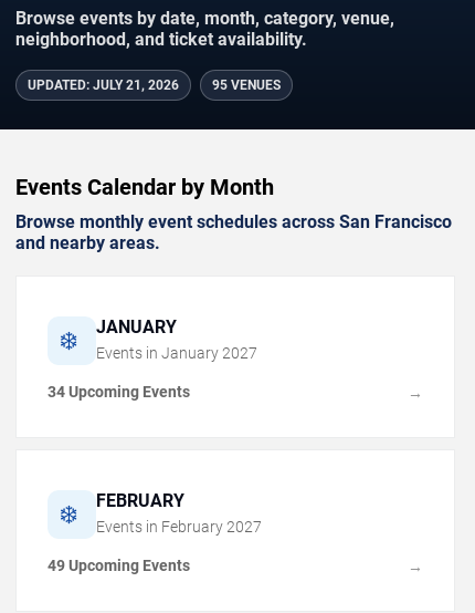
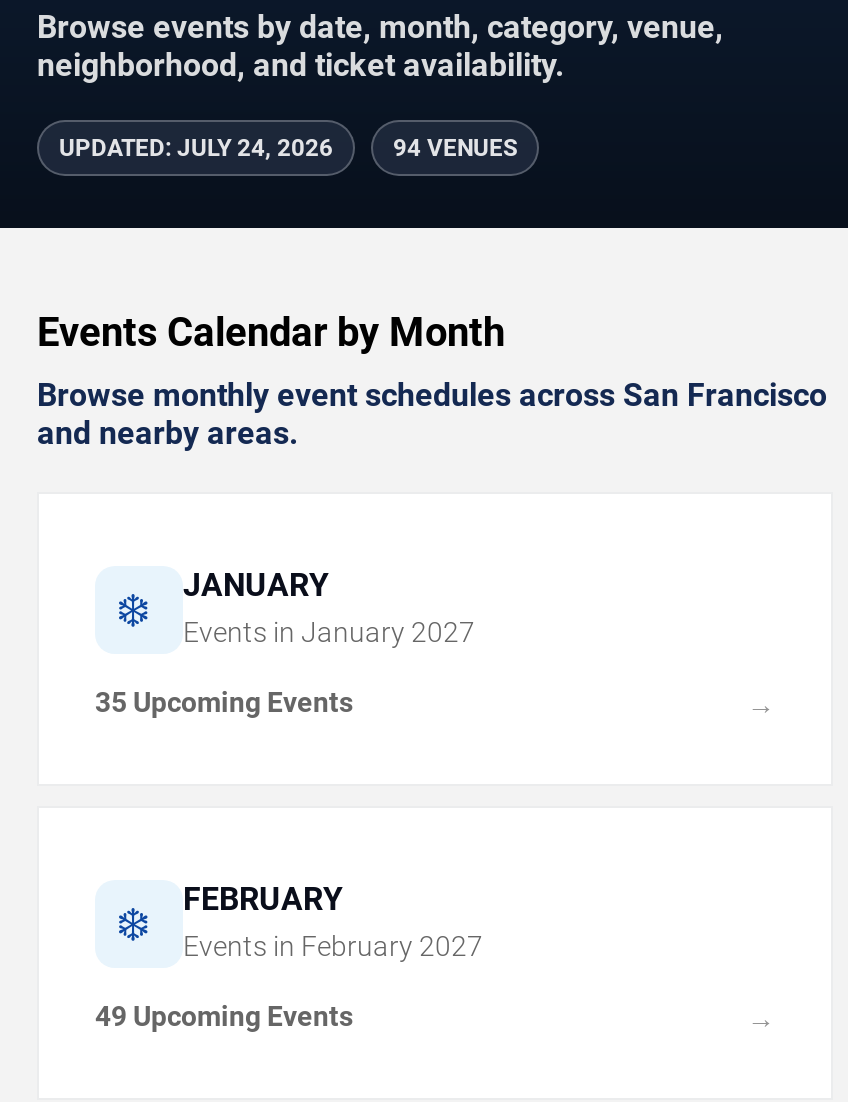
[28,78,179,93] UPDATED: JULY 21, 2026 -> [59,135,333,163] UPDATED: JULY 24, 2026
[212,78,281,93] 95 VENUES -> [393,135,517,163] 94 VENUES
[47,383,190,401] 34 Upcoming Events -> [95,687,353,719] 35 Upcoming Events

